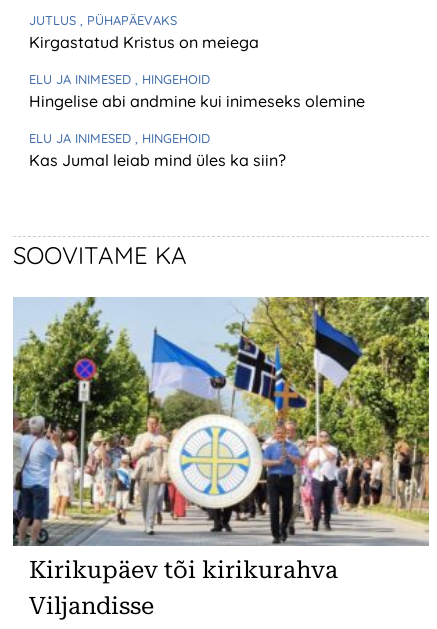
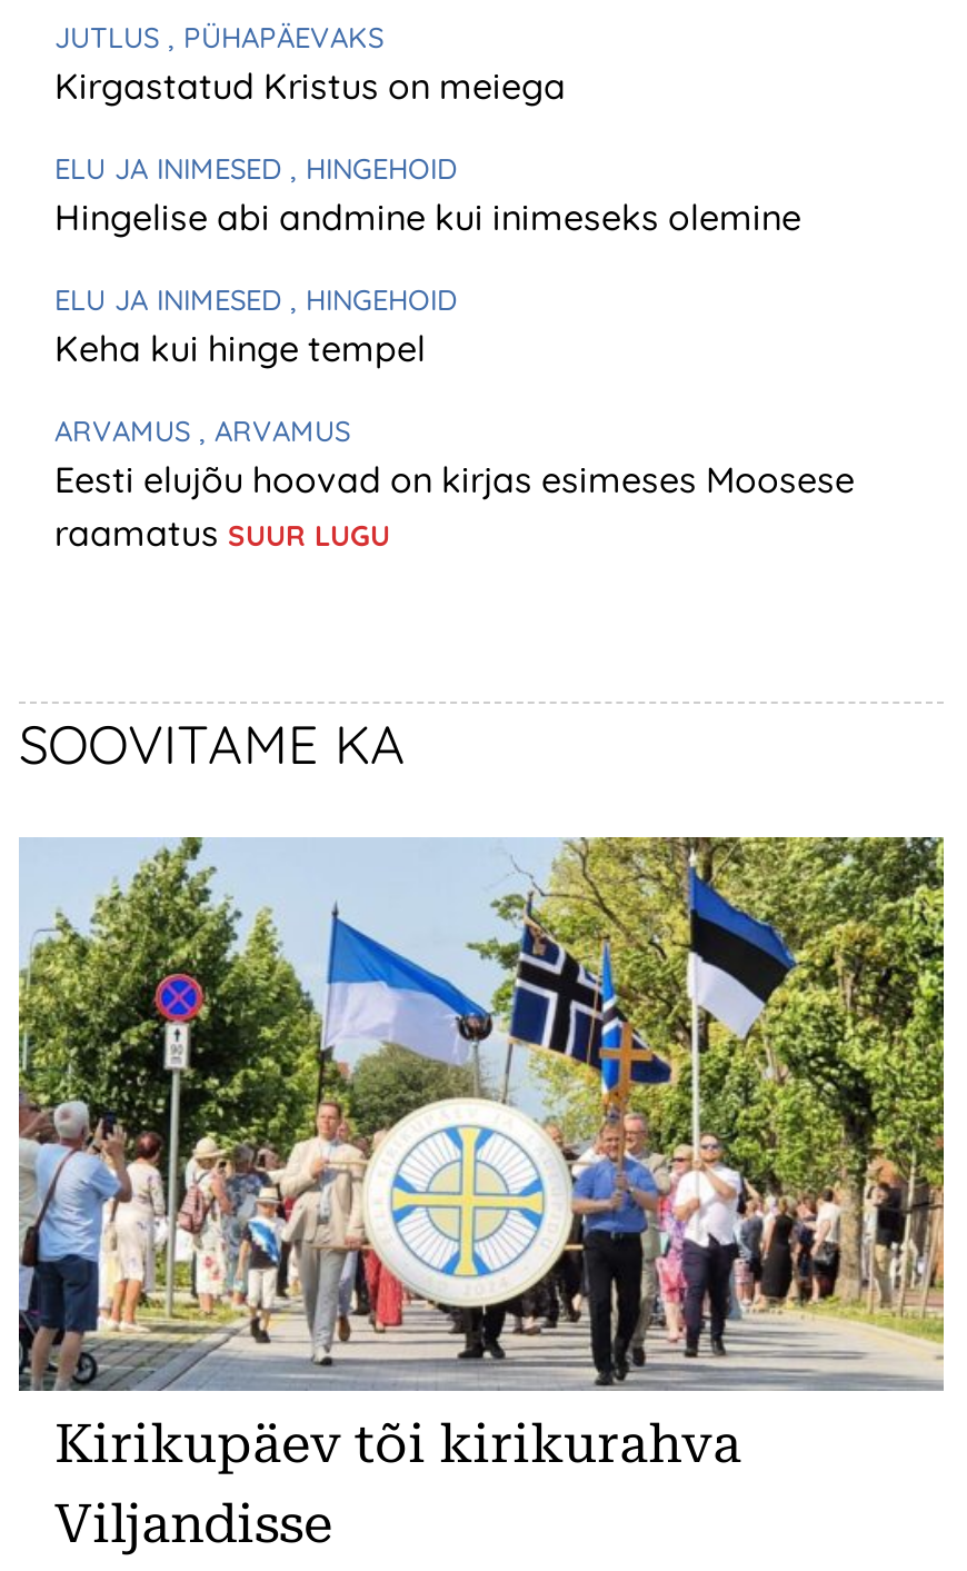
[29,150,286,170] Kas Jumal leiab mind üles ka siin? -> [54,325,864,554] Keha kui hinge tempel | ARVAMUS, ARVAMUS | Eesti elujõu hoovad on kirjas esimeses Moosese | raamatus SUUR LUGU

